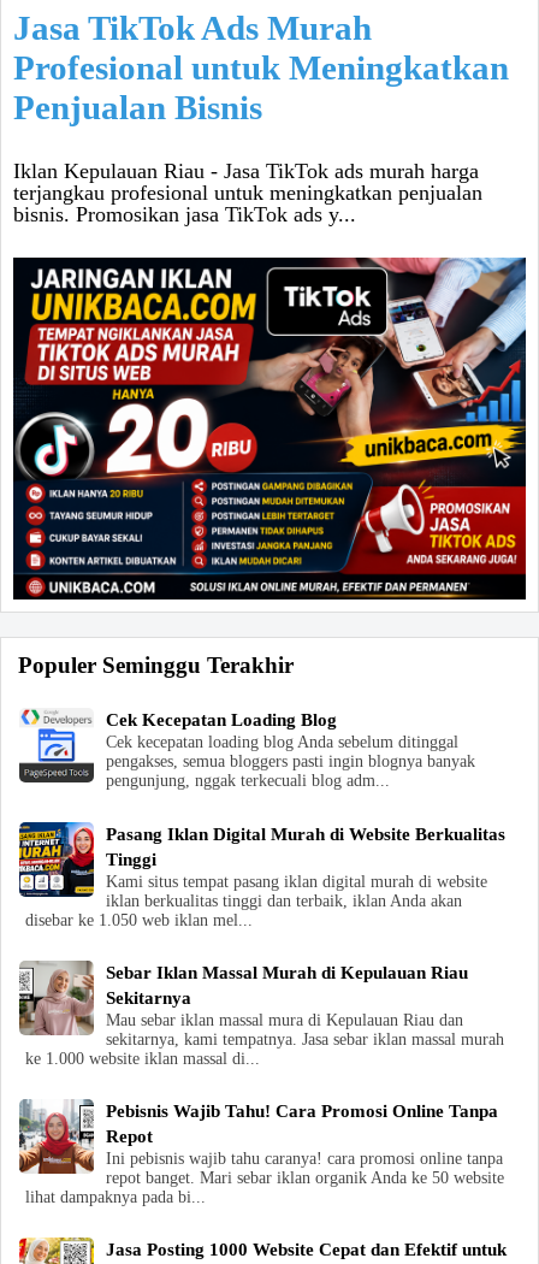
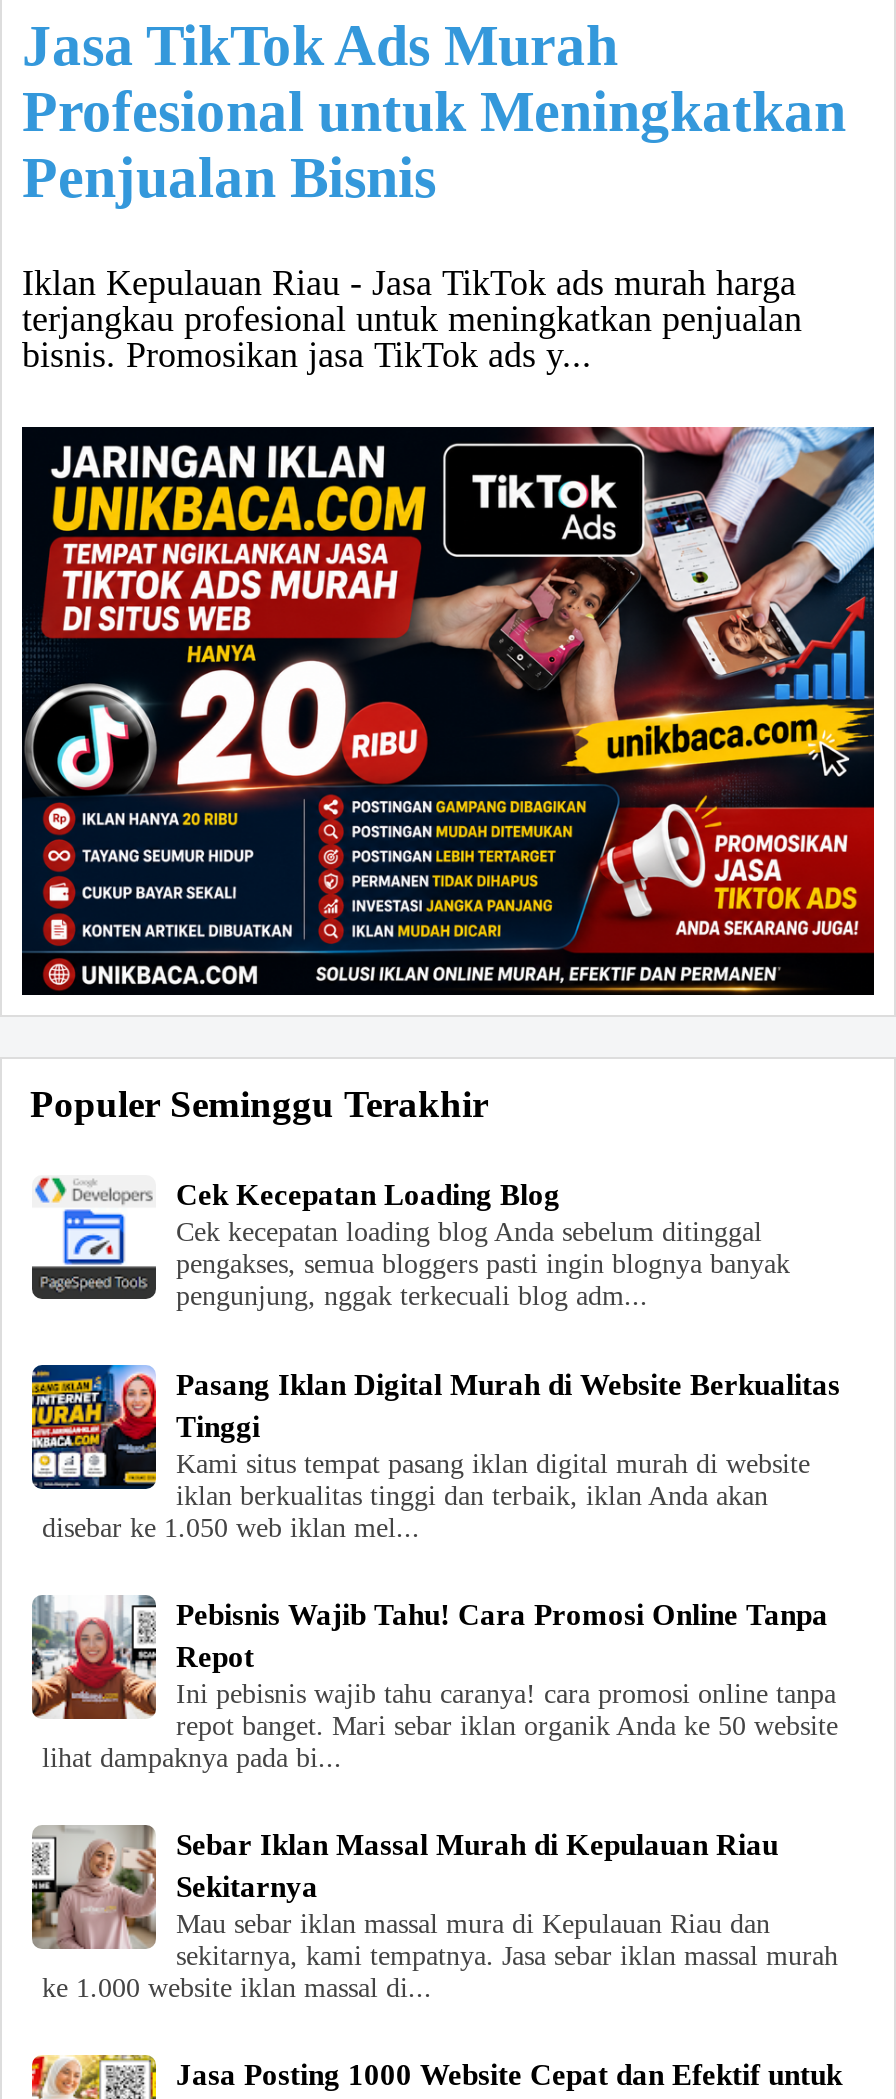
moved [17,959,504,1068] -> [28,1823,838,2003]: [image] | Sebar Iklan Massal Murah di Kepulauan Riau | Sekitarnya | Mau sebar iklan massal mura di Kepulauan Riau dan | sekitarnya, kami tempatnya. Jasa sebar iklan massal murah | ke 1.000 website iklan massal di...
moved [19,1100,504,1206] -> [32,1597,838,1773]: [image] | Pebisnis Wajib Tahu! Cara Promosi Online Tanpa | Repot | Ini pebisnis wajib tahu caranya! cara promosi online tanpa | repot banget. Mari sebar iklan organik Anda ke 50 website | lihat dampaknya pada bi...

